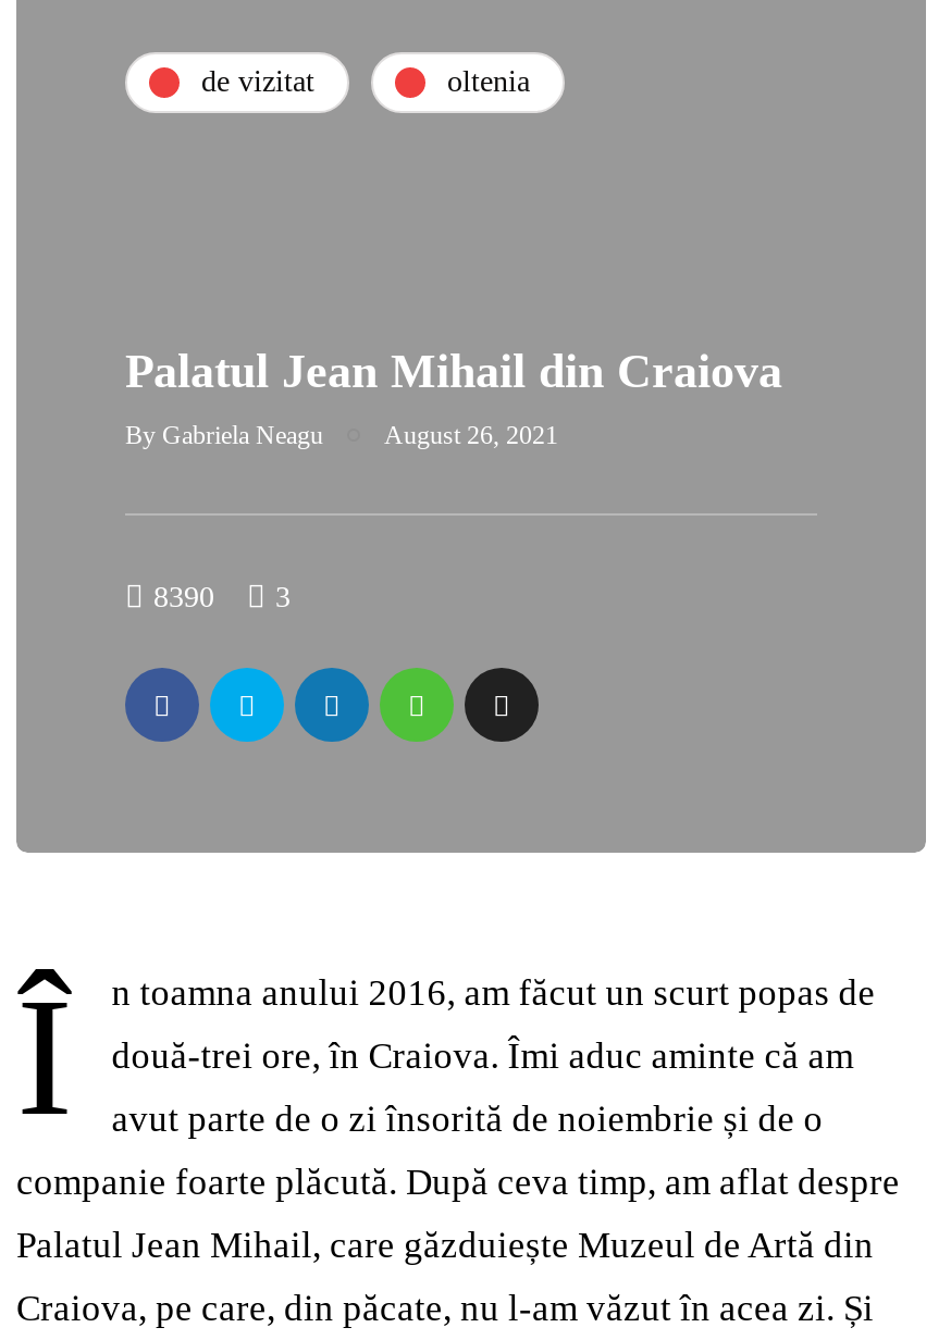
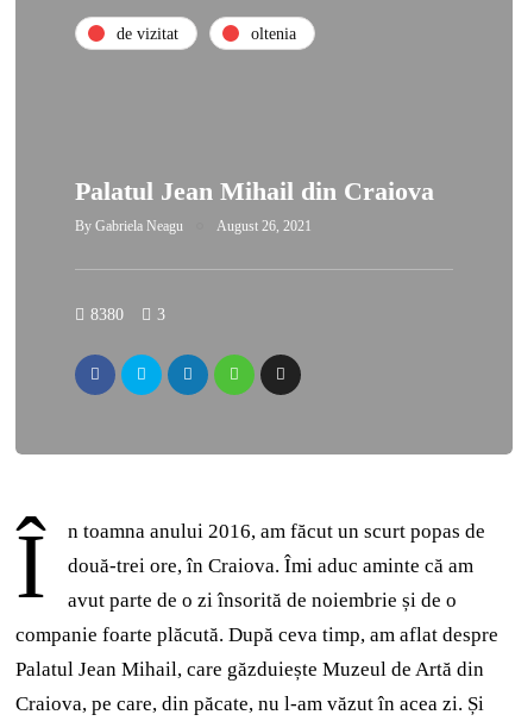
[153,581,291,613] 8390 3 -> [90,306,165,324] 8380 3

